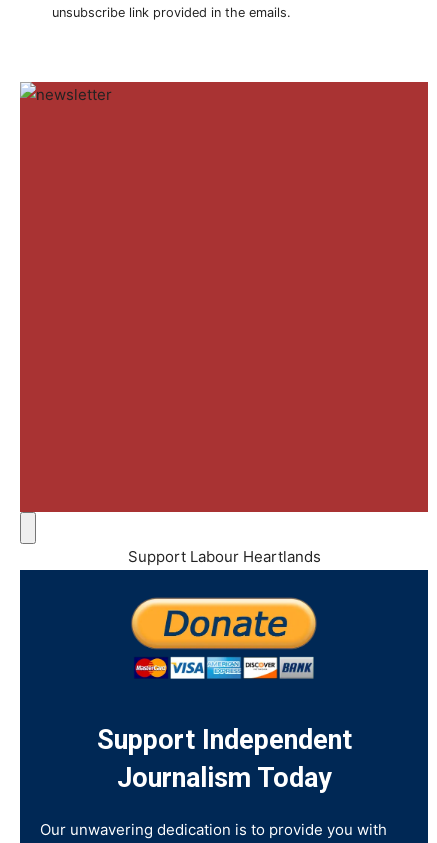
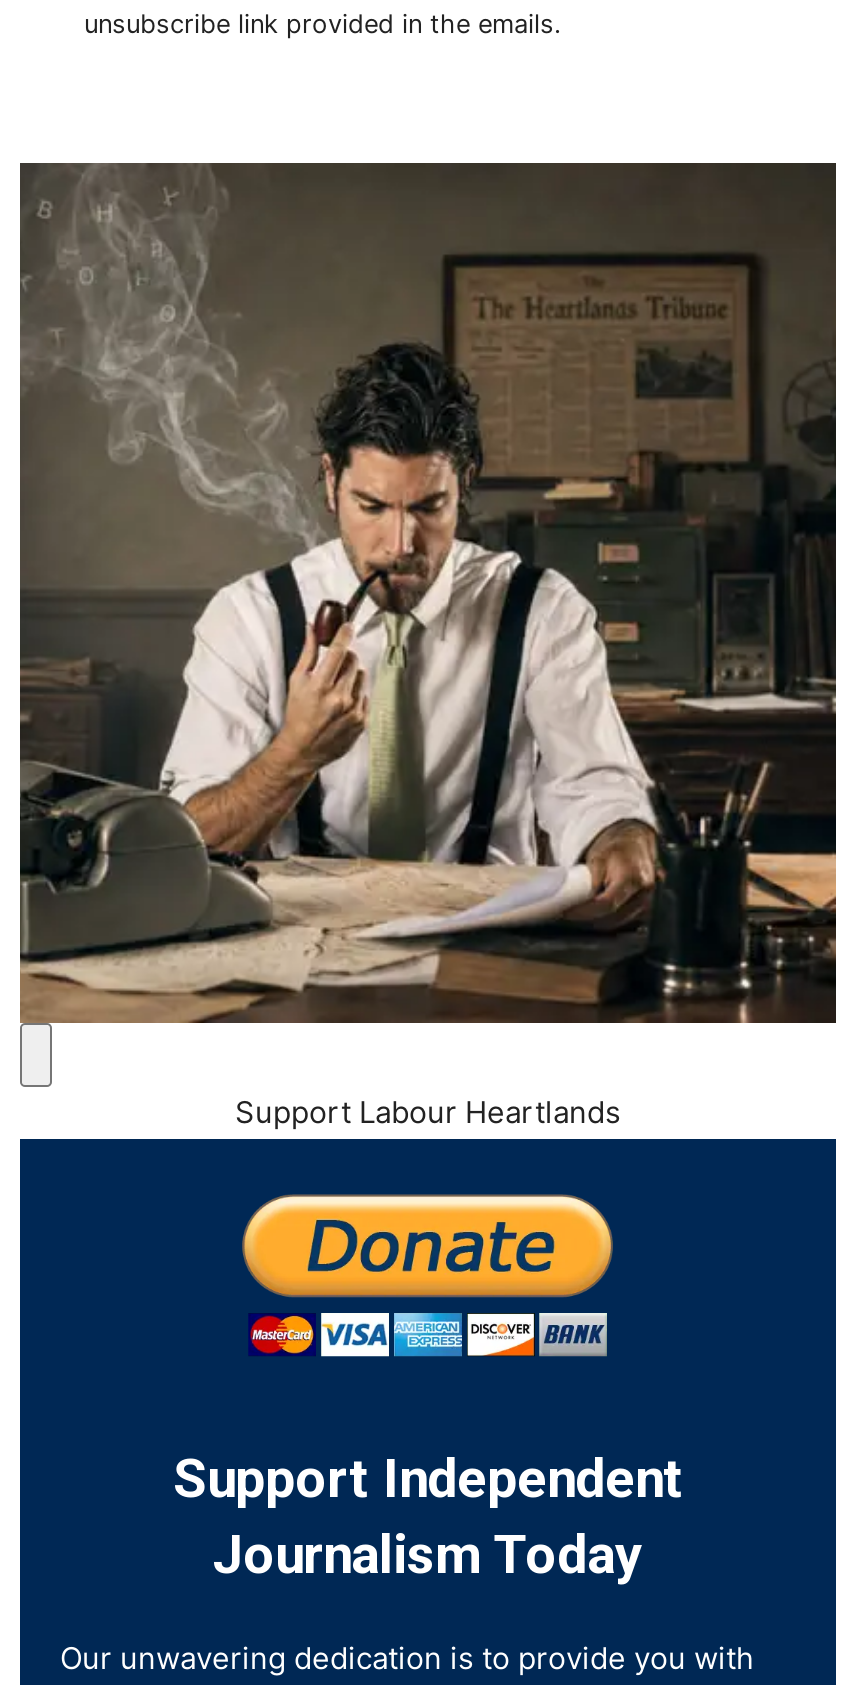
none -> [18,161,838,1025] [image]

